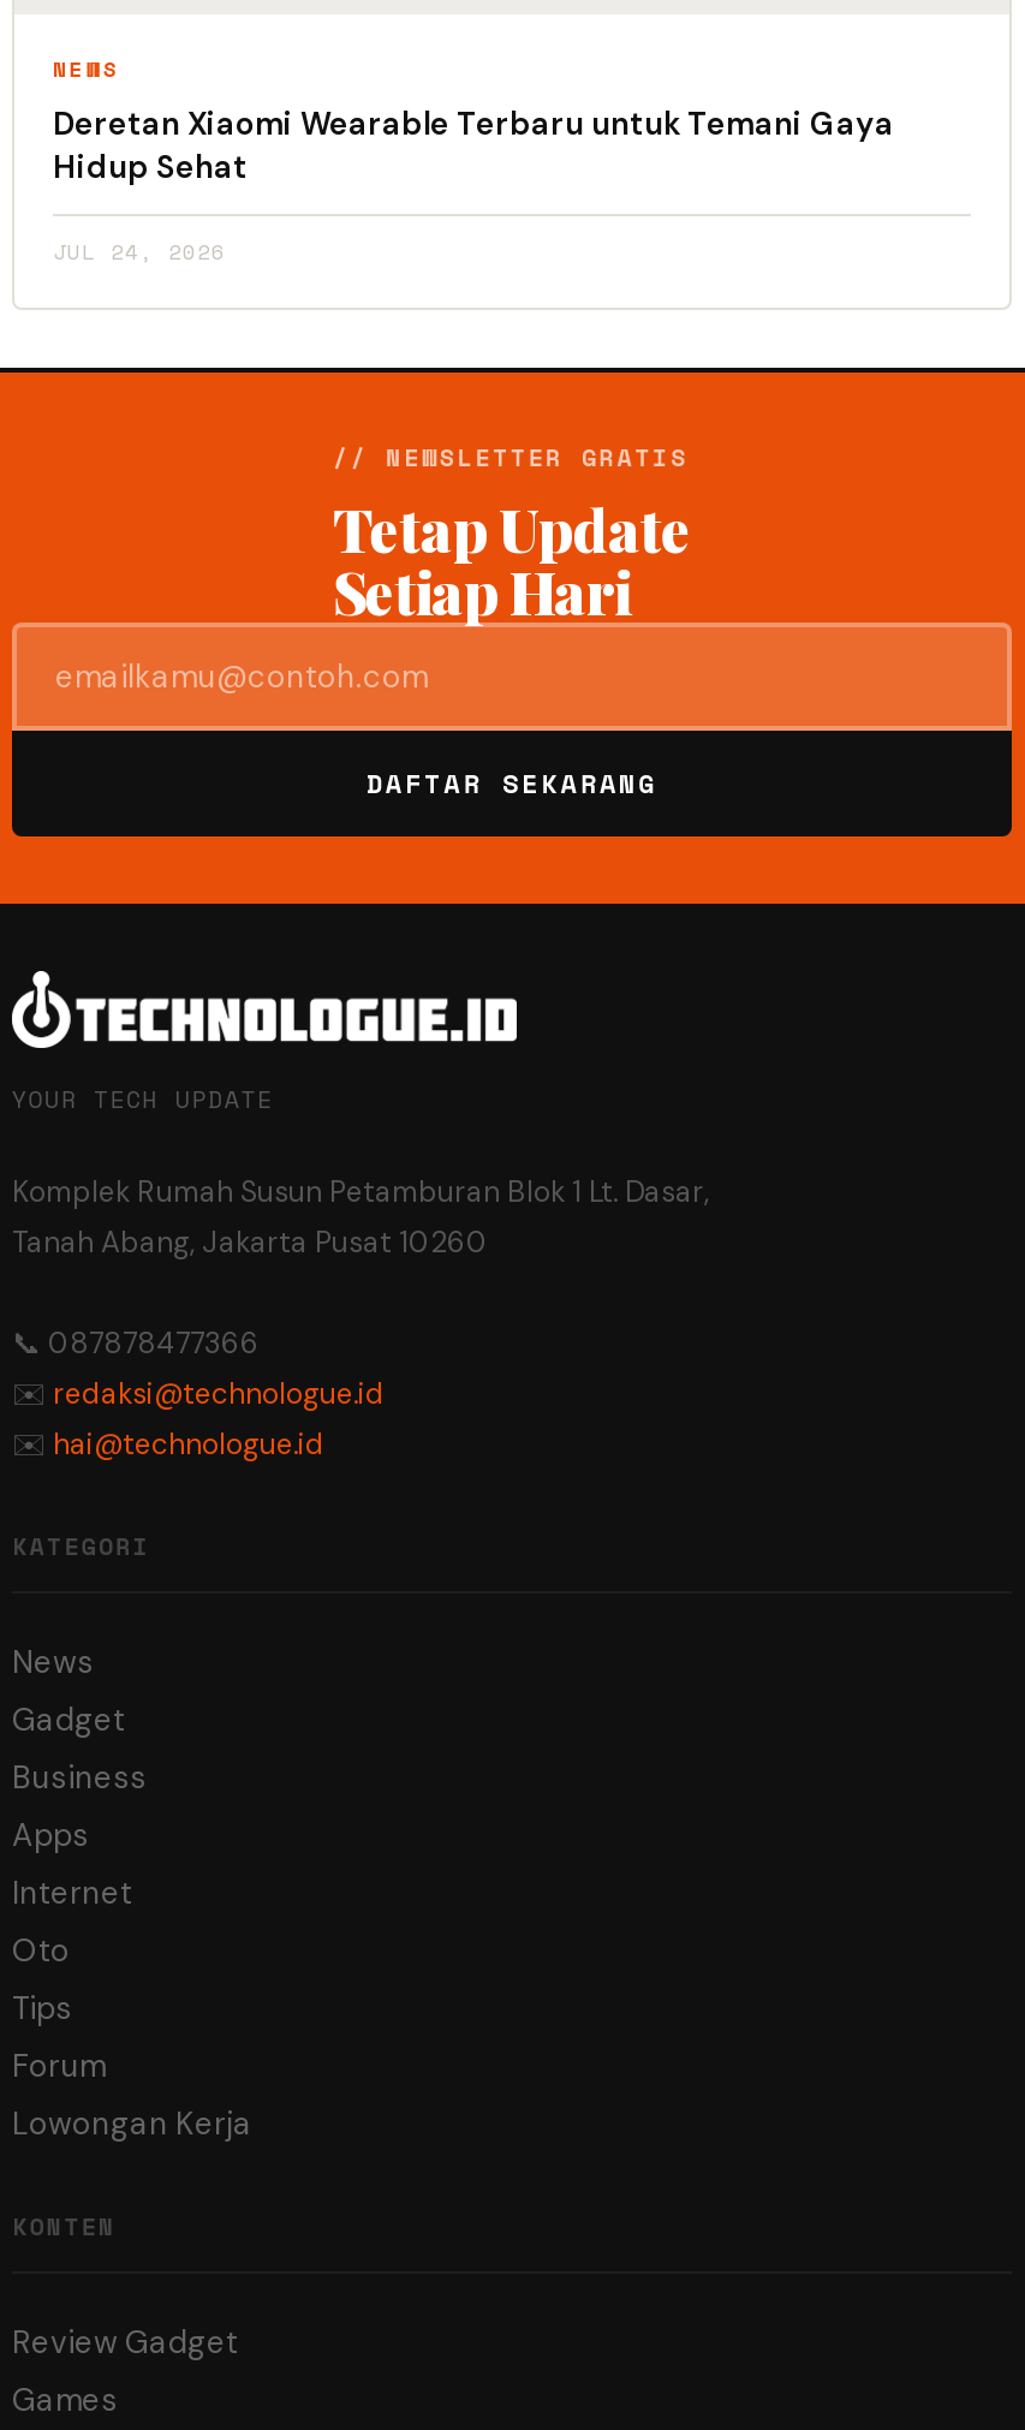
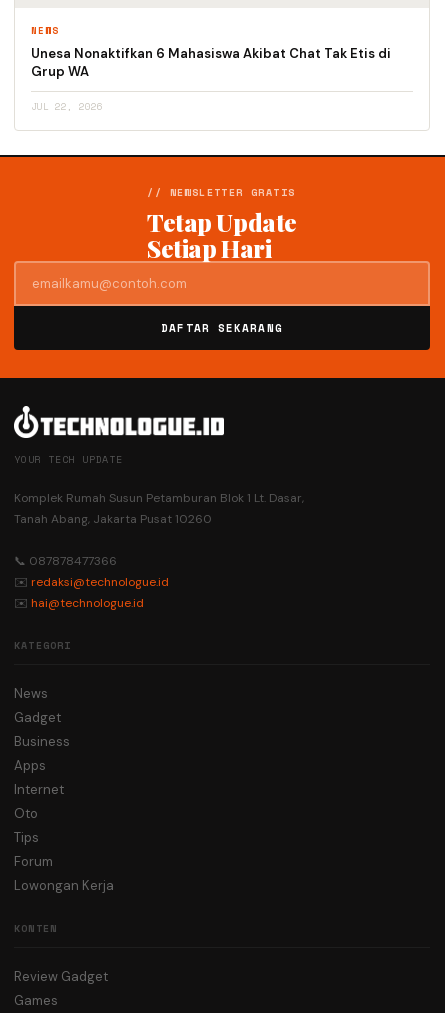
[53,103,894,187] Deretan Xiaomi Wearable Terbaru untuk Temani Gaya | Hidup Sehat -> [31,45,391,80] Unesa Nonaktifkan 6 Mahasiswa Akibat Chat Tak Etis di | Grup WA
[53,236,226,267] JUL 24, 2026 -> [31,100,103,113] JUL 22, 2026

